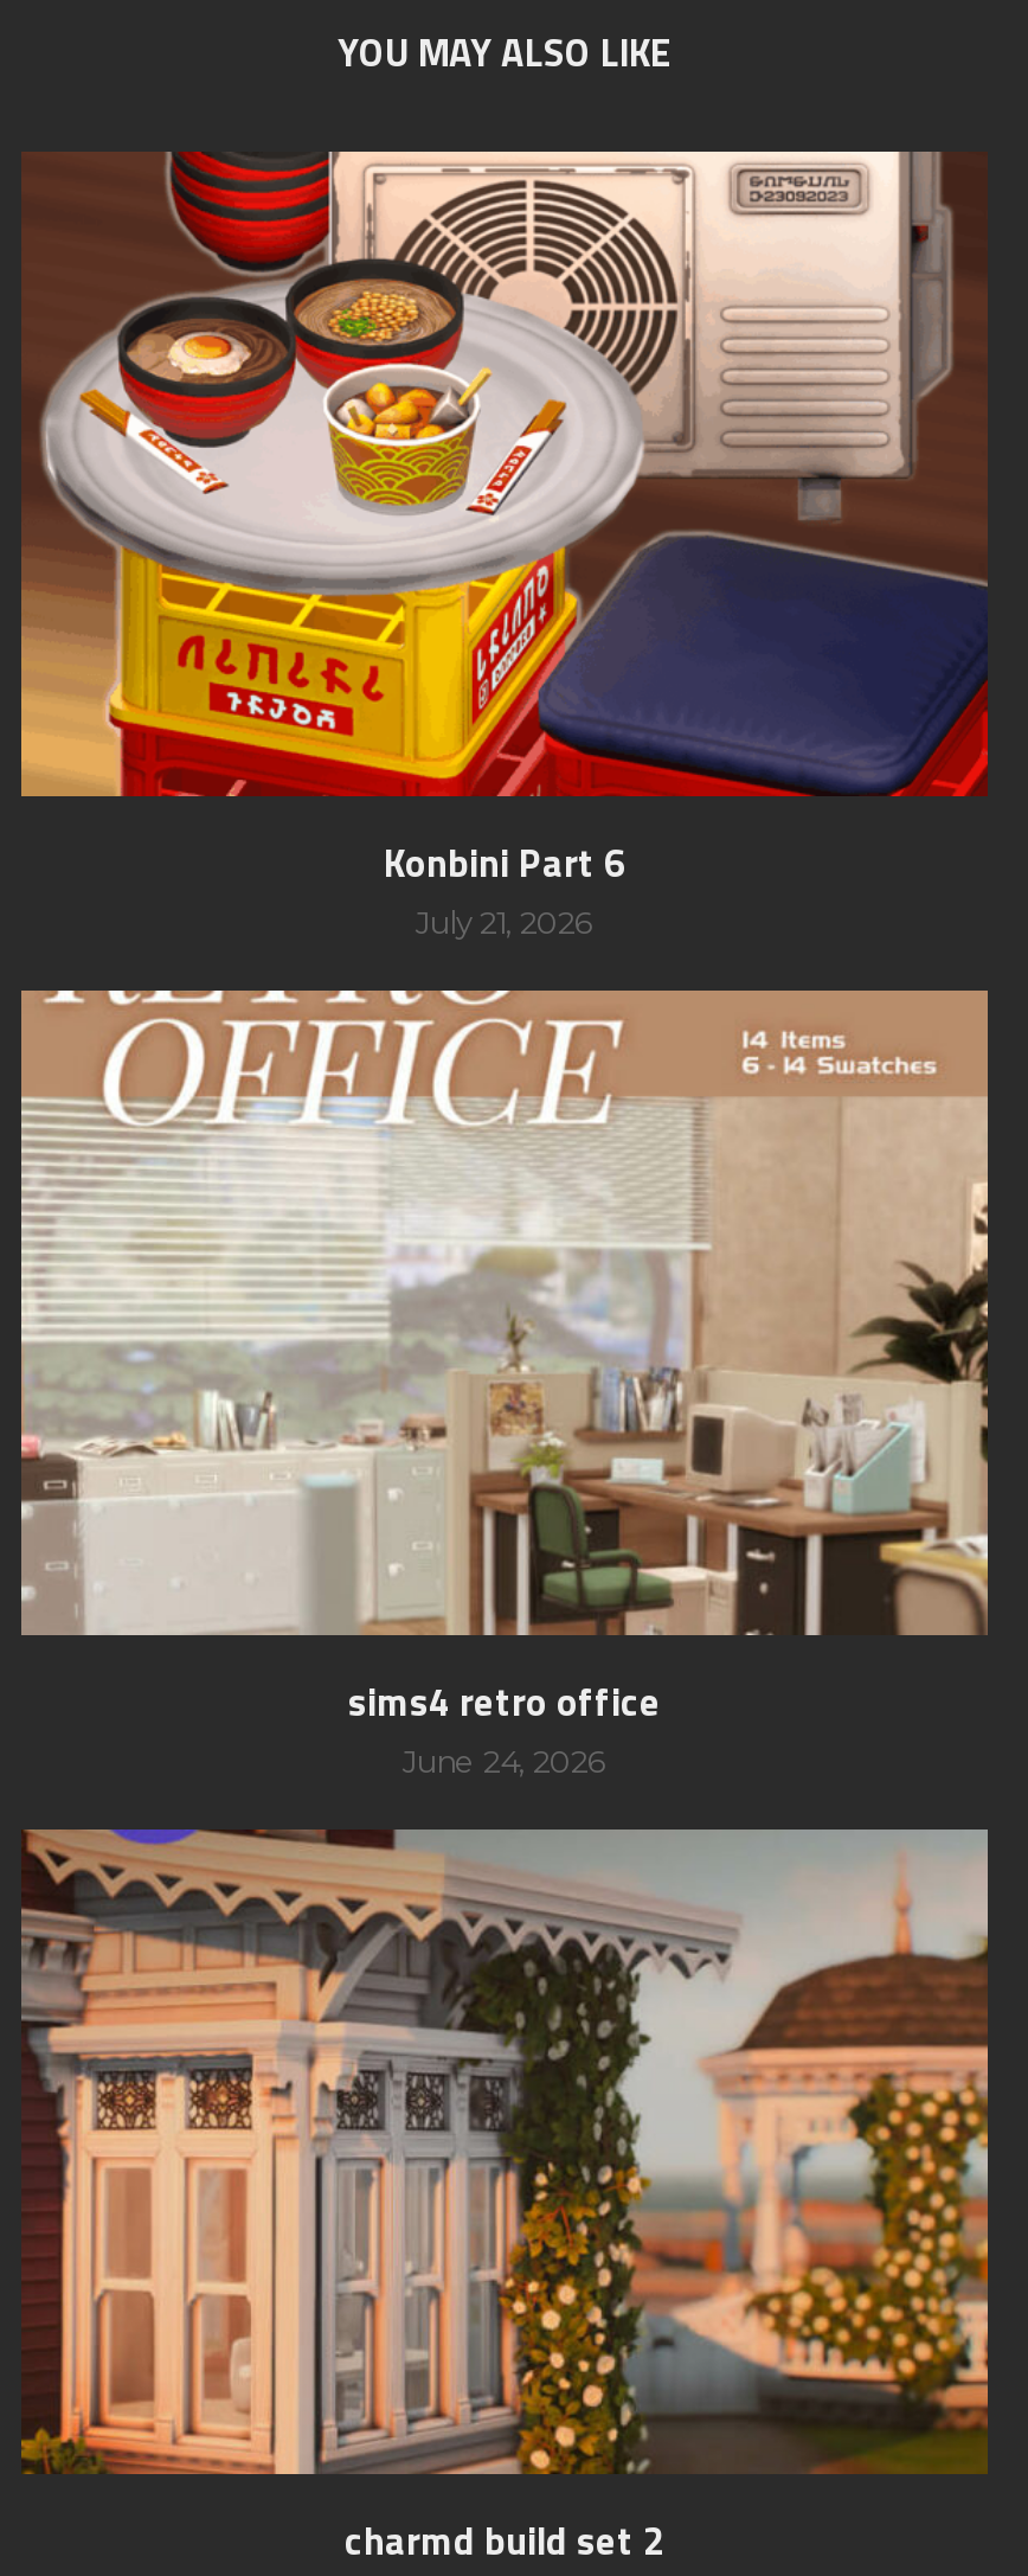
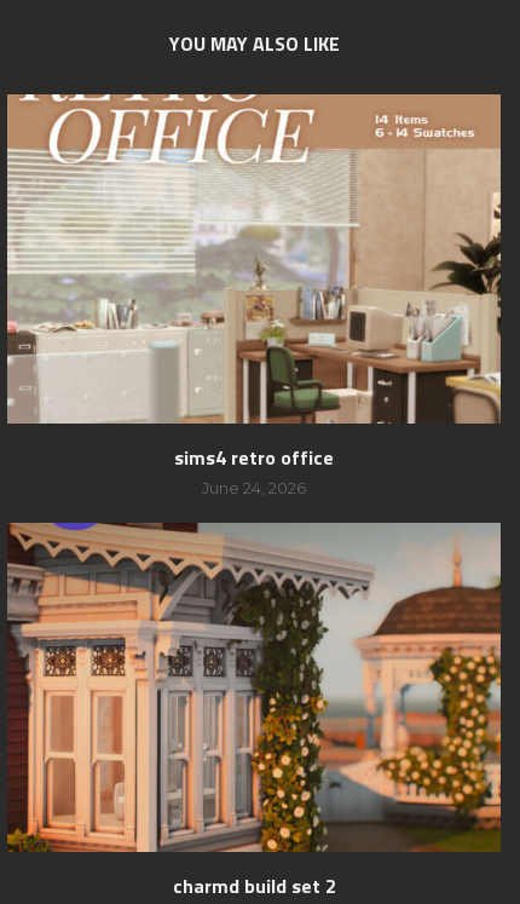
[19,149,990,942] [image] | Konbini Part 6 | July 21, 2026 -> none

